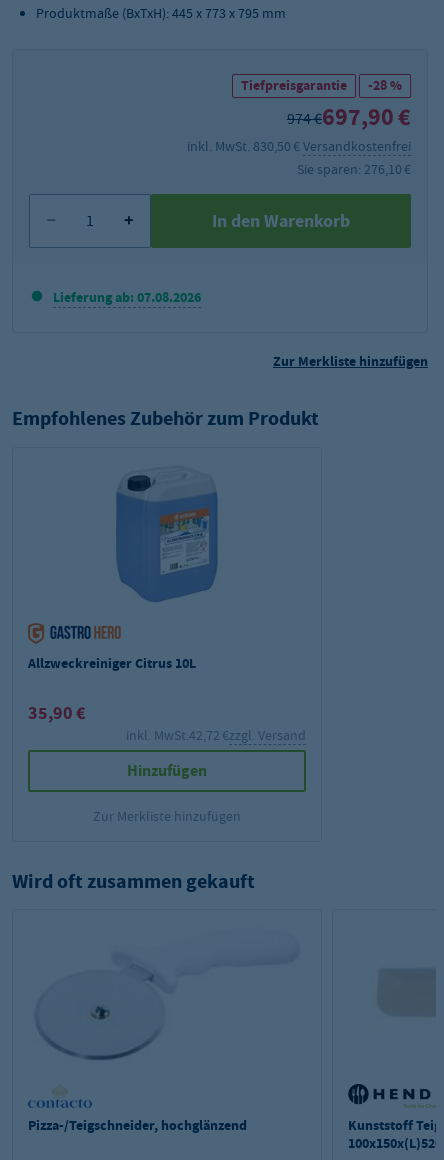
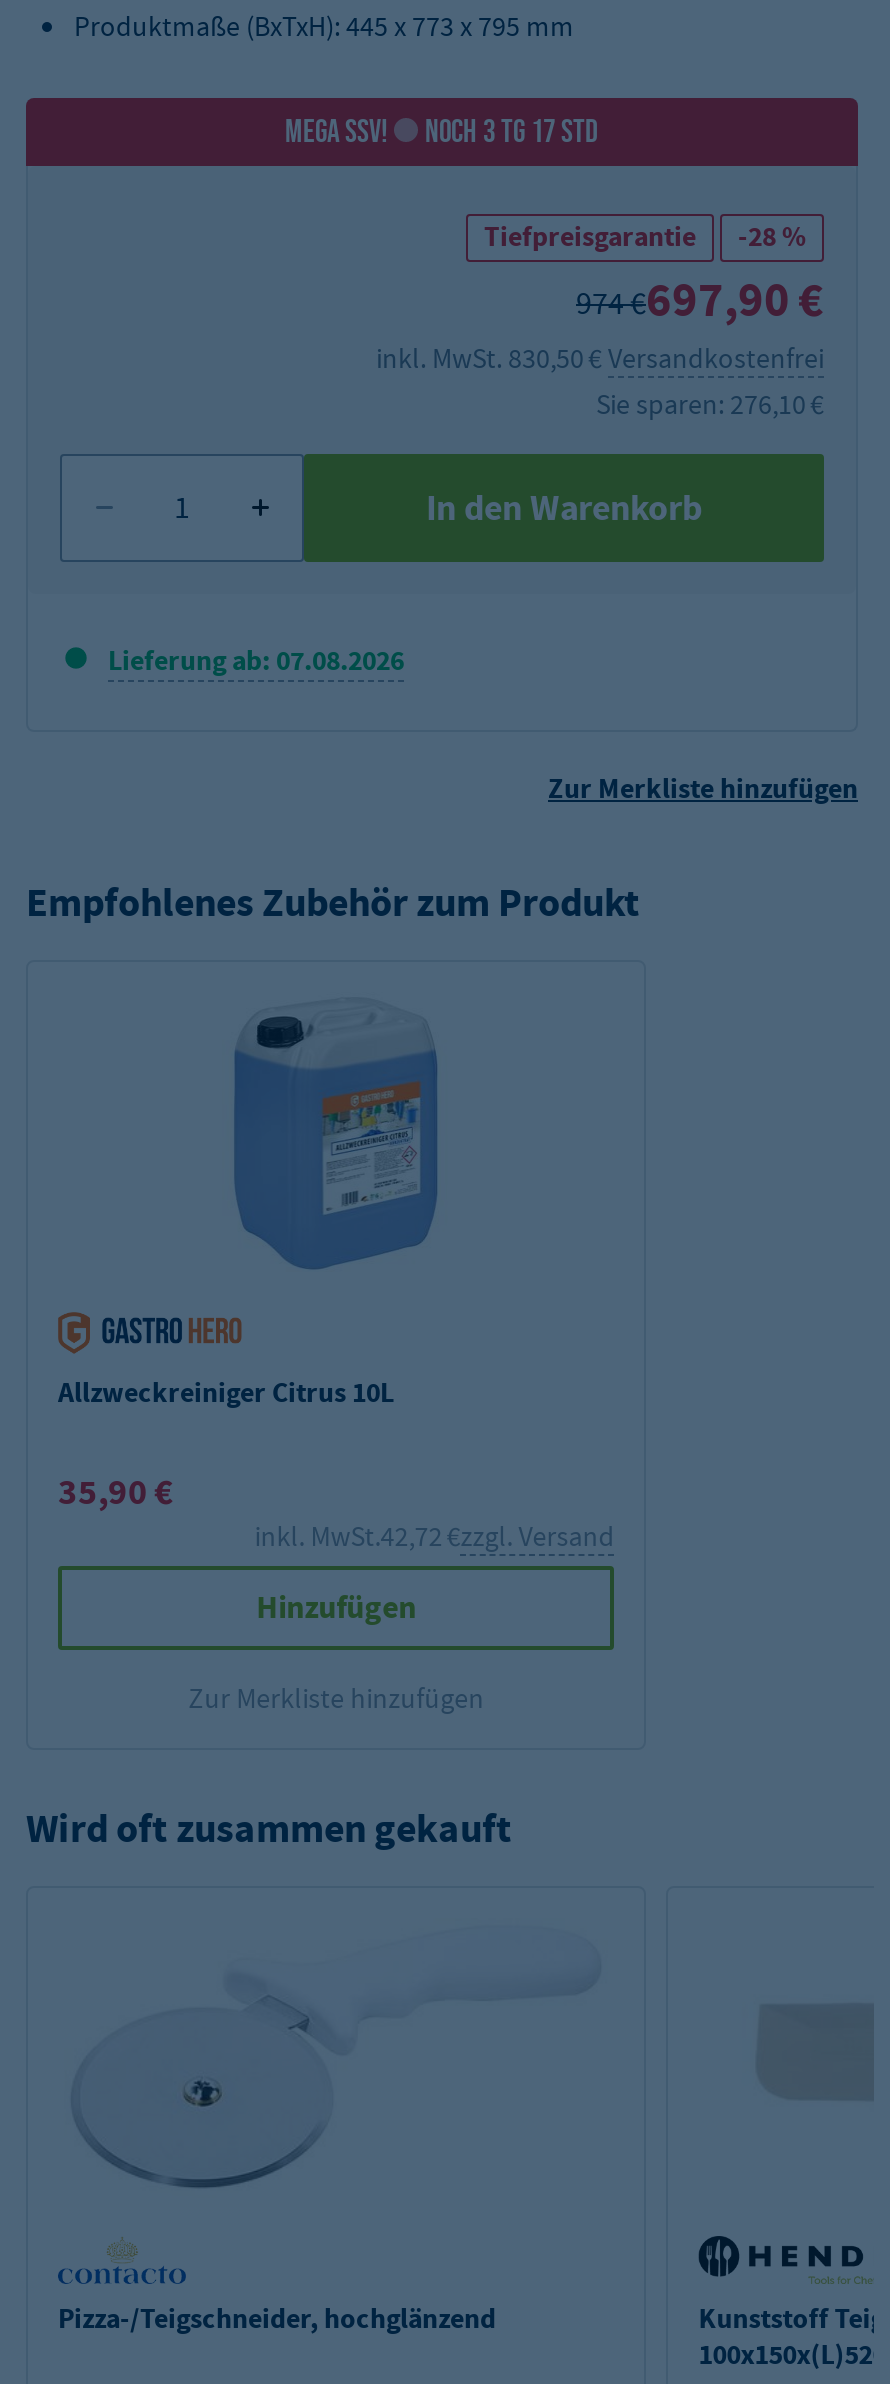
none -> [285,111,599,149] MEGA SSV! | NOCH 3 TG 17 STD

